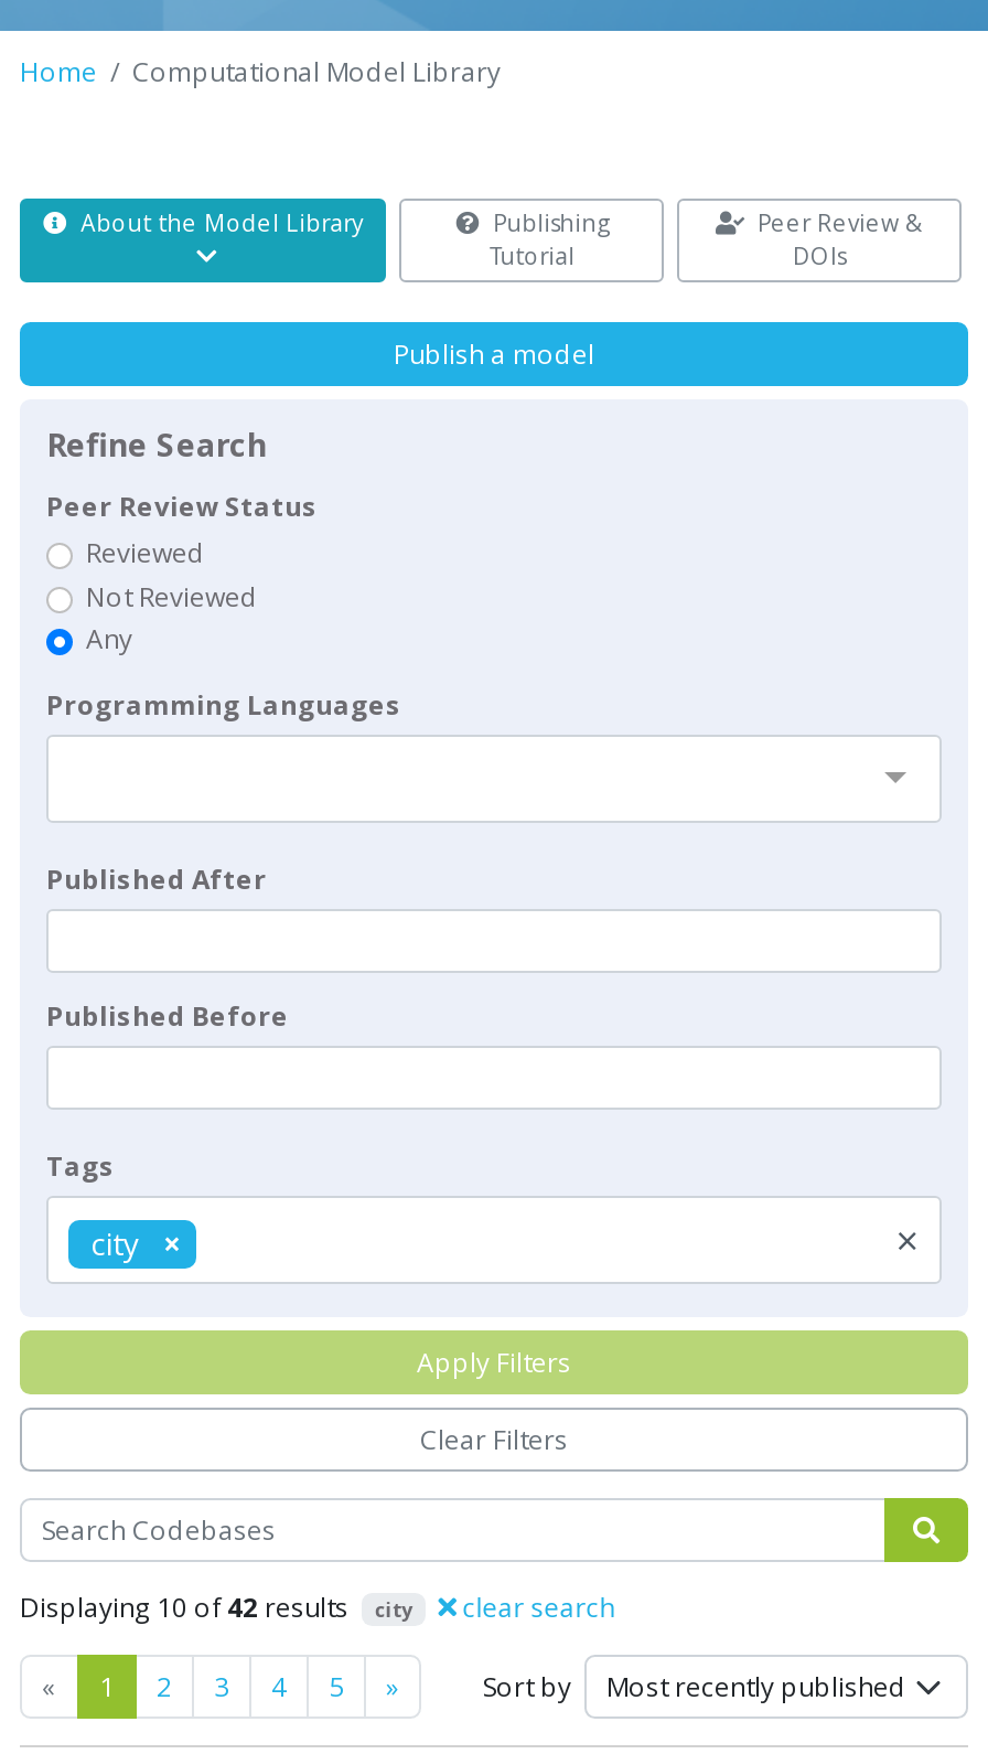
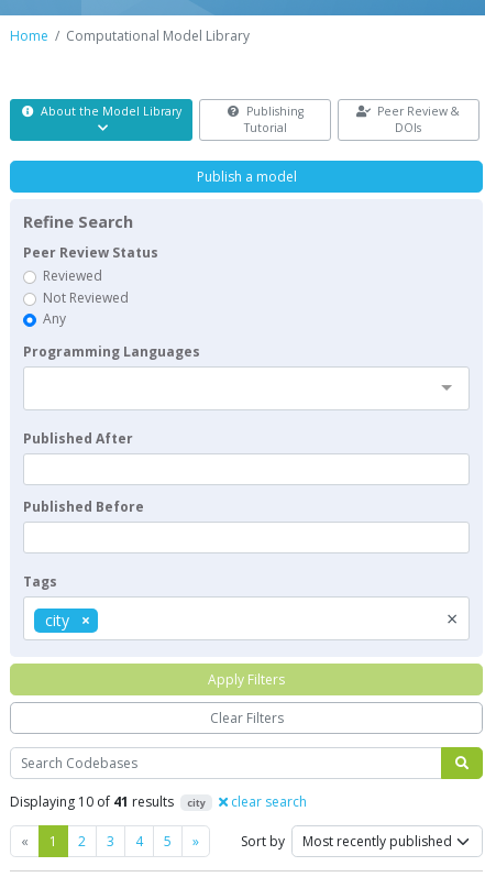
[20,1589,355,1626] Displaying 10 of 42 results -> [10,792,177,811] Displaying 10 of 41 results

